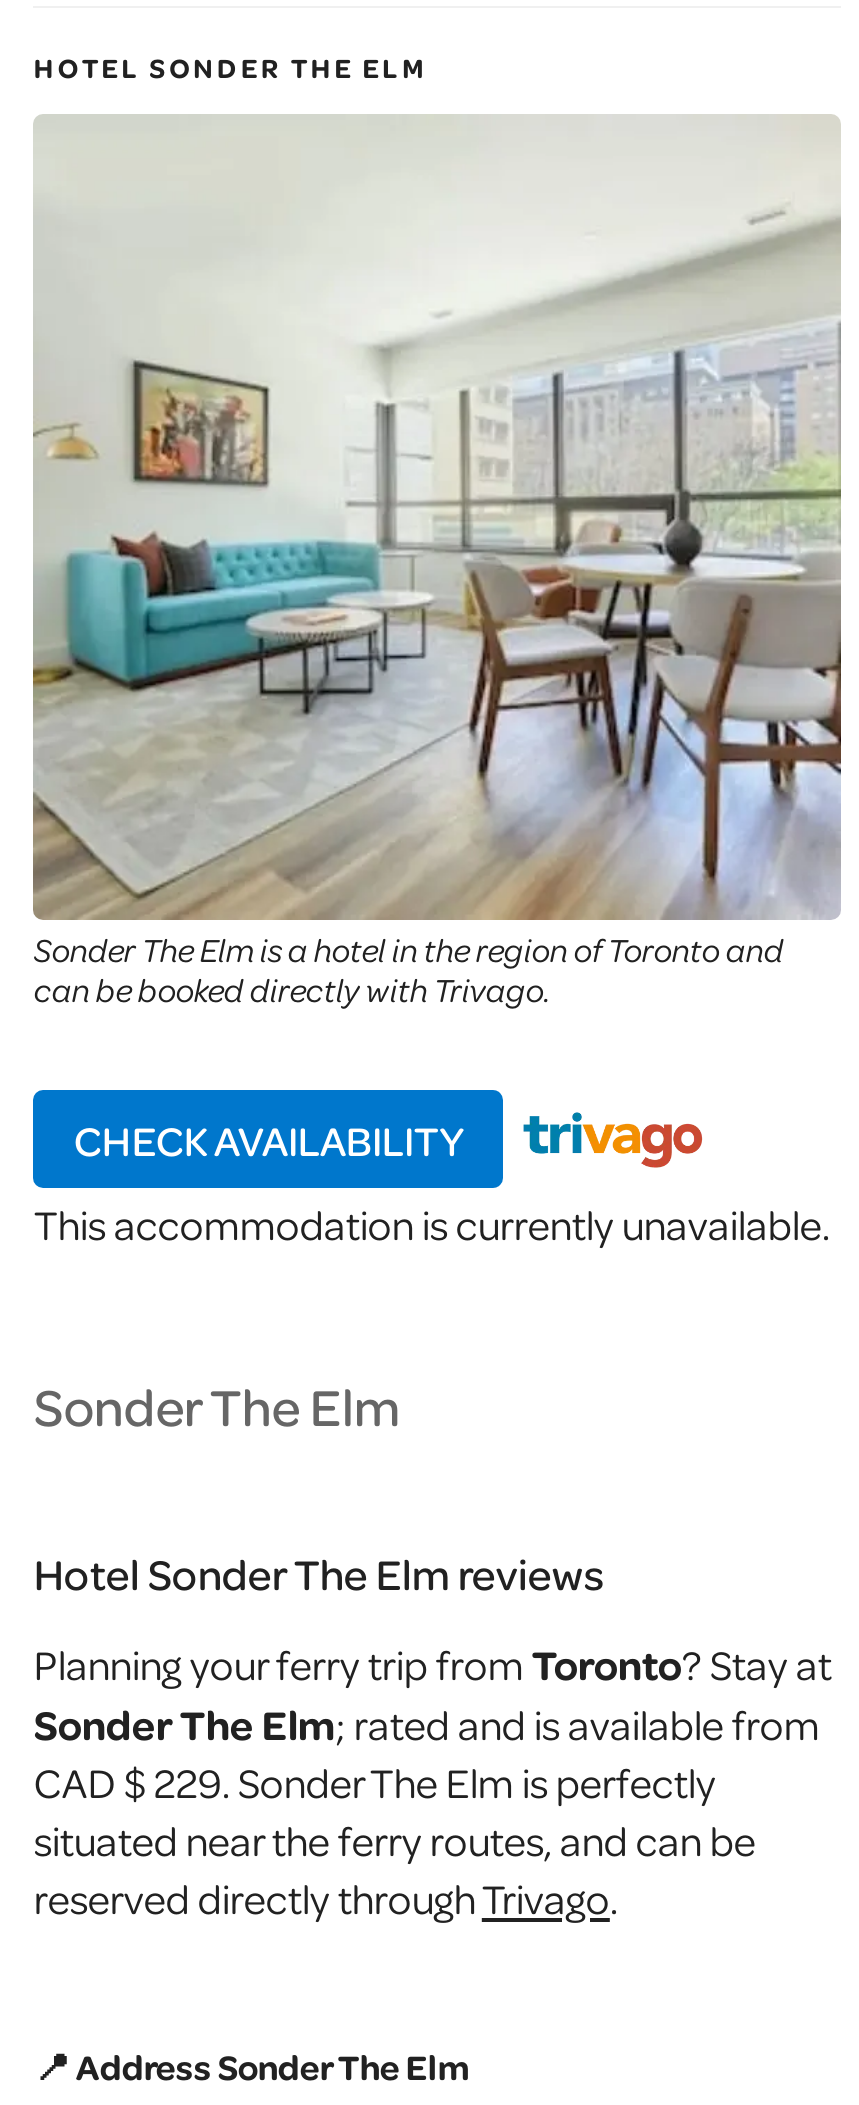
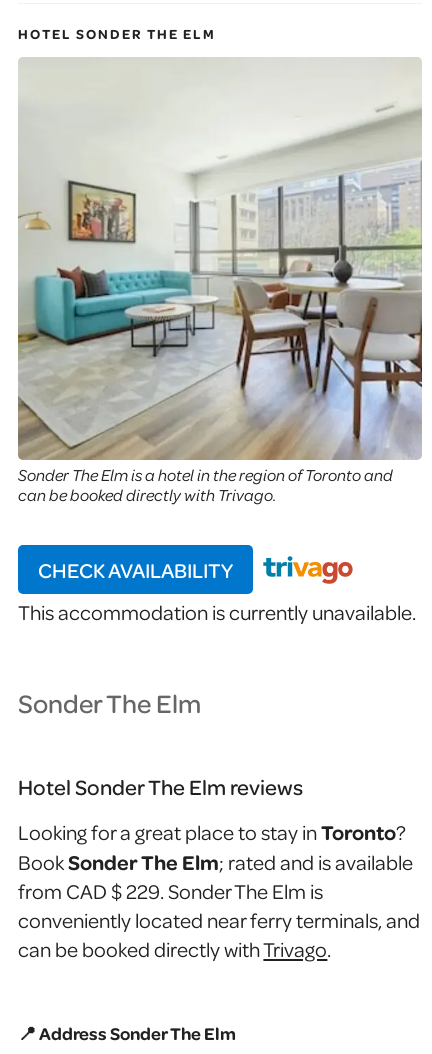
[34,1637,832,1925] Planning your ferry trip from Toronto? Stay at | Sonder The Elm; rated and is available from | CAD $ 229. Sonder The Elm is perfectly | situated near the ferry routes, and can be | reserved directly through Trivago. -> [18,818,420,962] Looking for a great place to stay in Toronto? | BookSonder The Elm; rated and is available | from CAD $ 229. Sonder The Elm is | conveniently located near ferry terminals, and | can be booked directly with Trivago.

